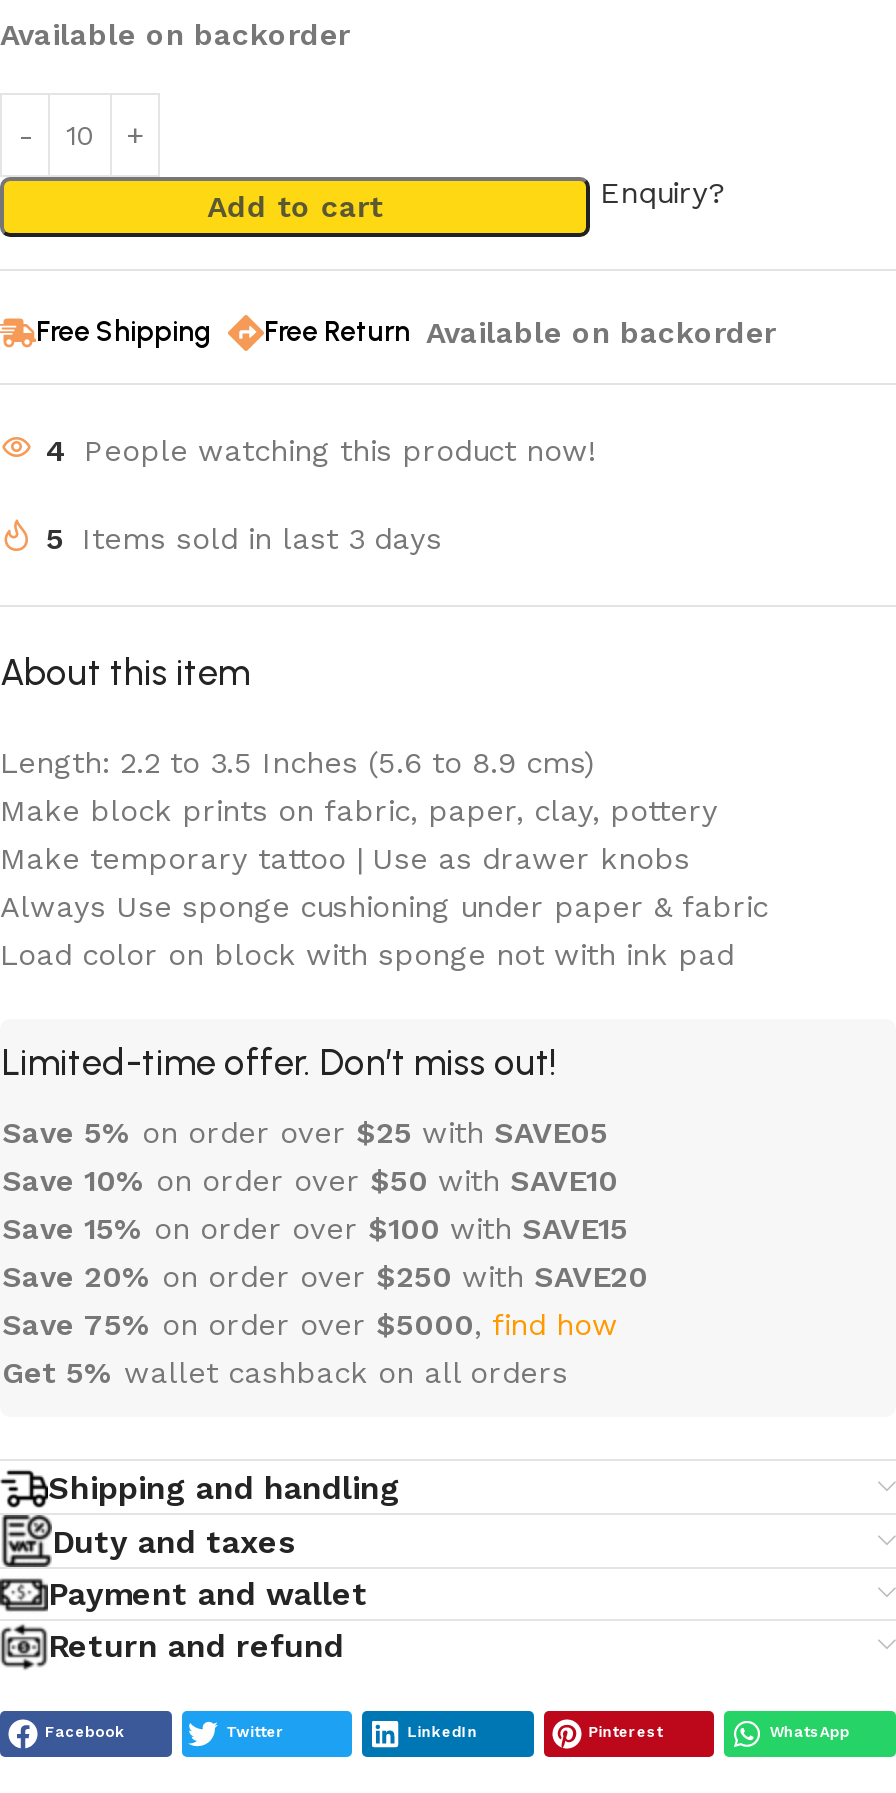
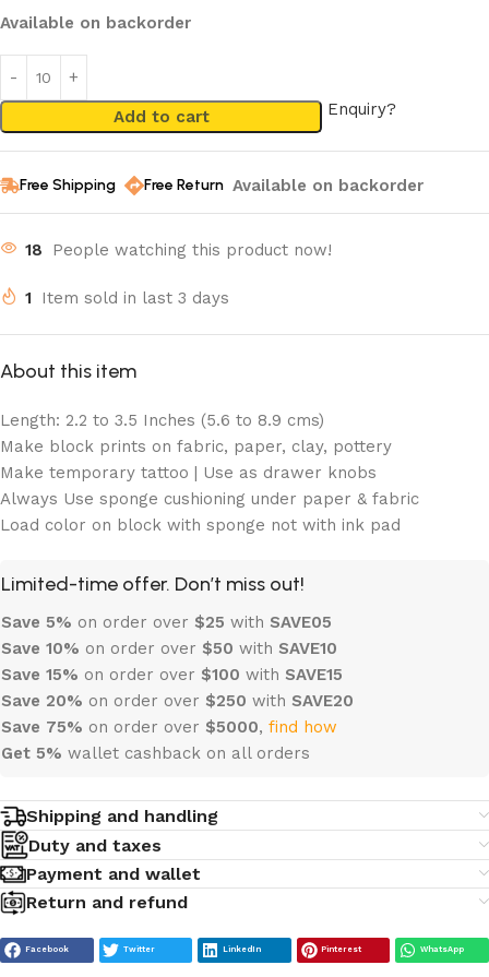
[46,433,596,469] 4 People watching this product now! -> [25,240,332,260] 18 People watching this product now!
[46,521,442,557] 5 Items sold in last 3 days -> [25,288,229,308] 1 Item sold in last 3 days

